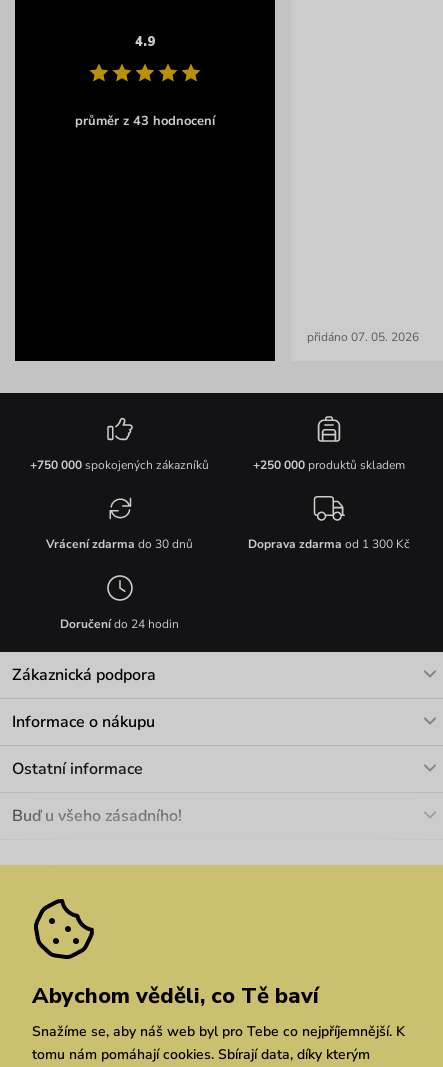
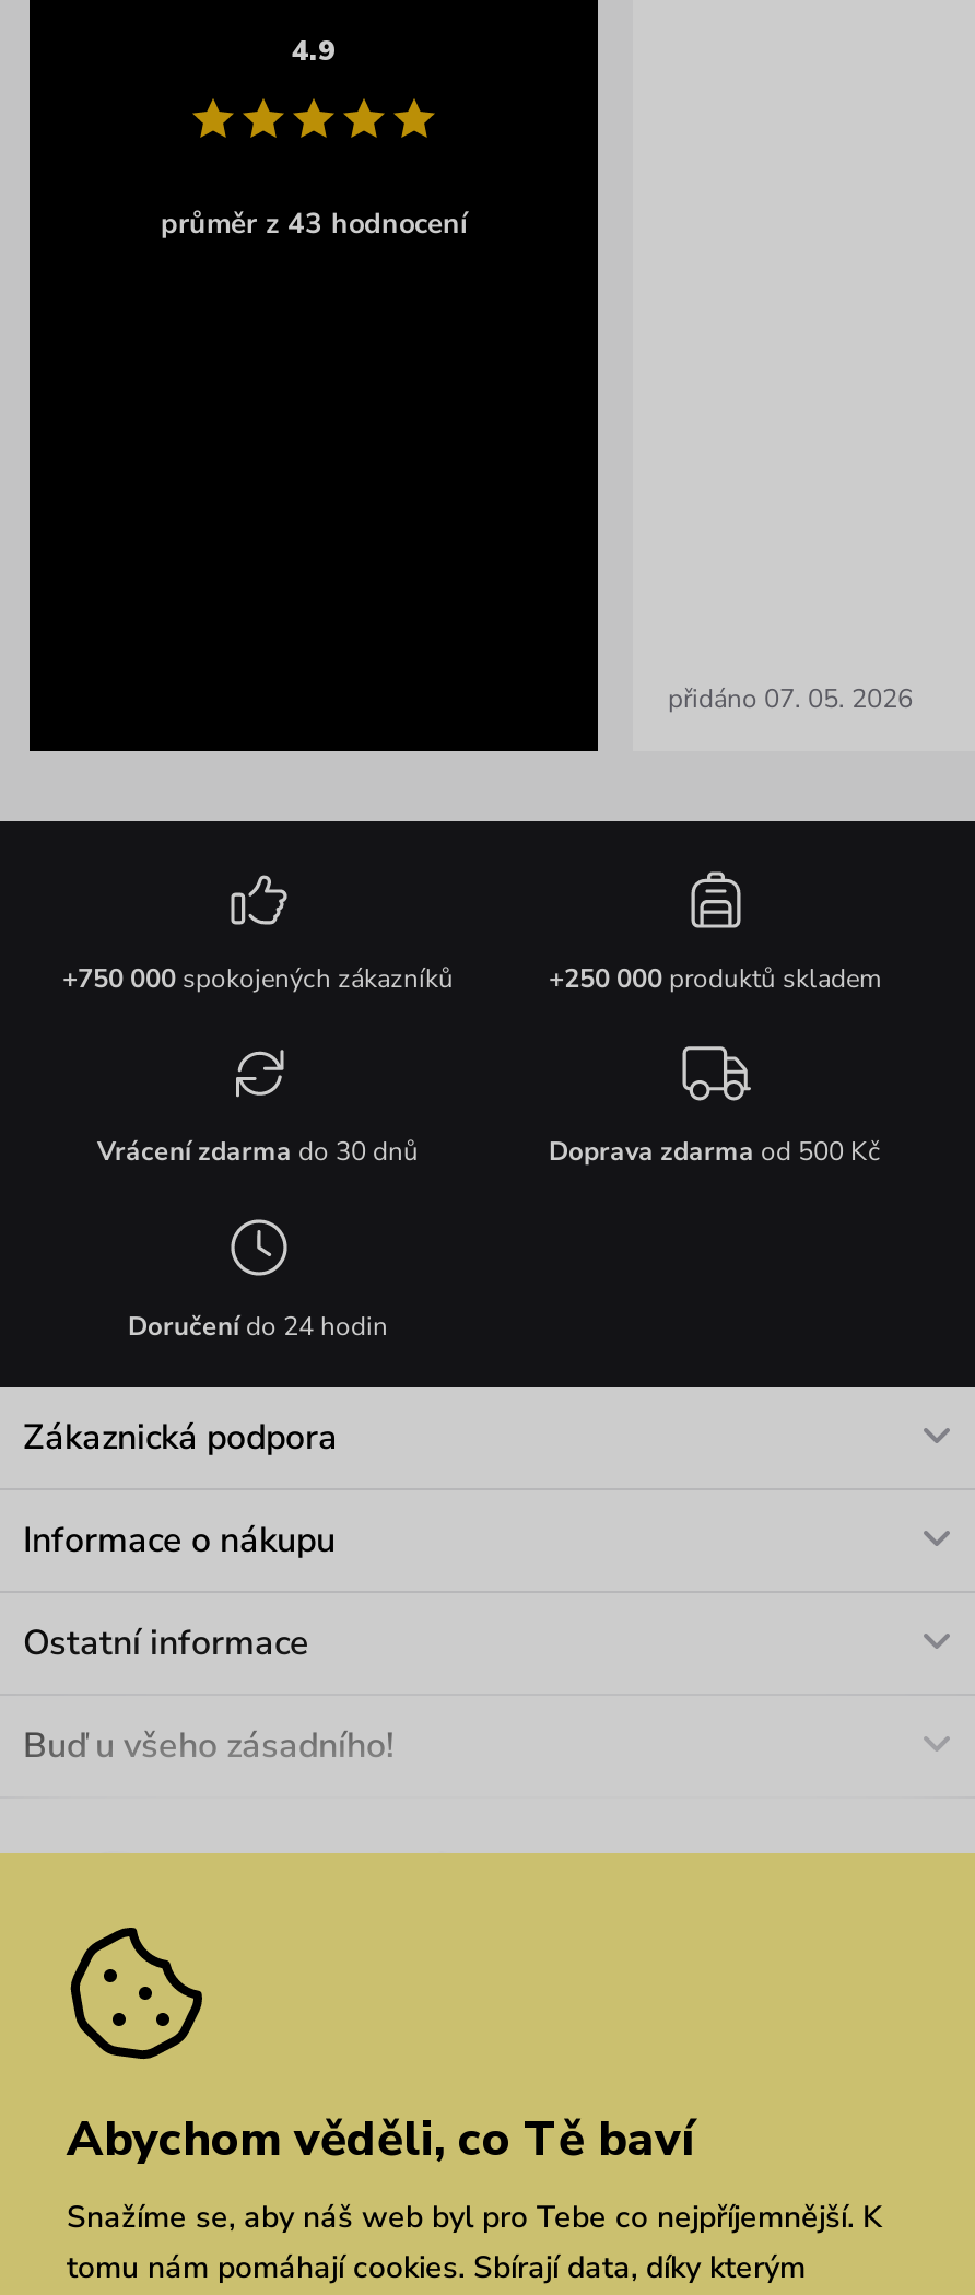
[247,536,409,552] Doprava zdarma od 1 300 Kč -> [549,1134,881,1169] Doprava zdarma od 500 Kč

